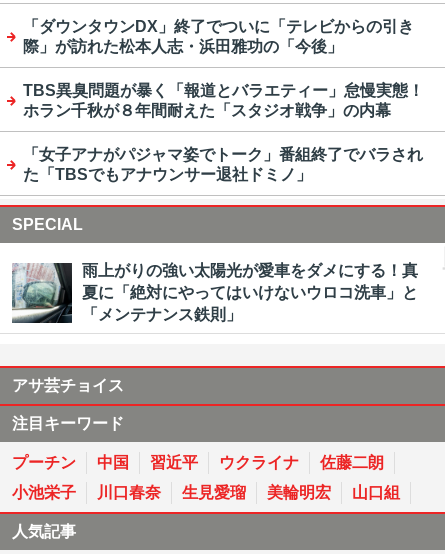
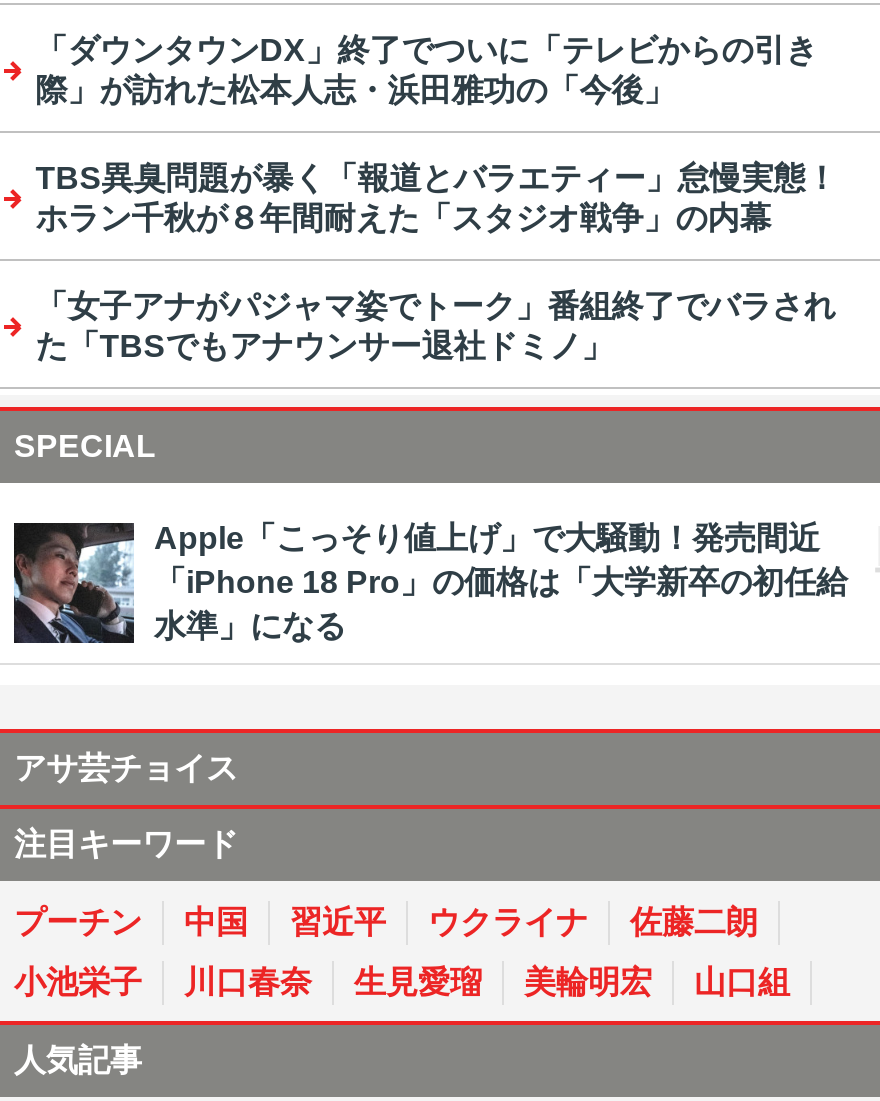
[11,262,418,324] [image] | 雨上がりの強い太陽光が愛車をダメにする！真 | 夏に「絶対にやってはいけないウロコ洗車」と | 「メンテナンス鉄則」 -> [12,521,848,645] [image] | Apple「こっそり値上げ」で大騒動！発売間近 | 「iPhone 18 Pro」の価格は「大学新卒の初任給 | 水準」になる

